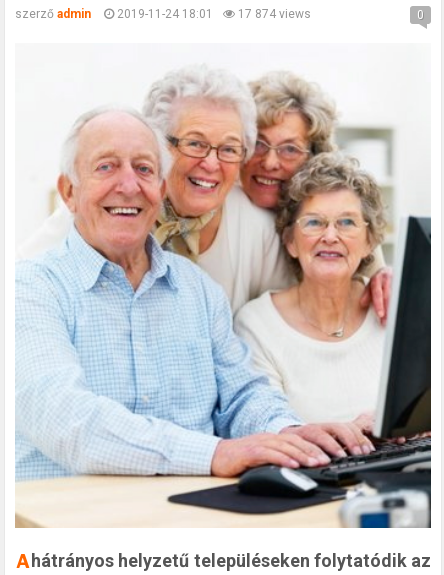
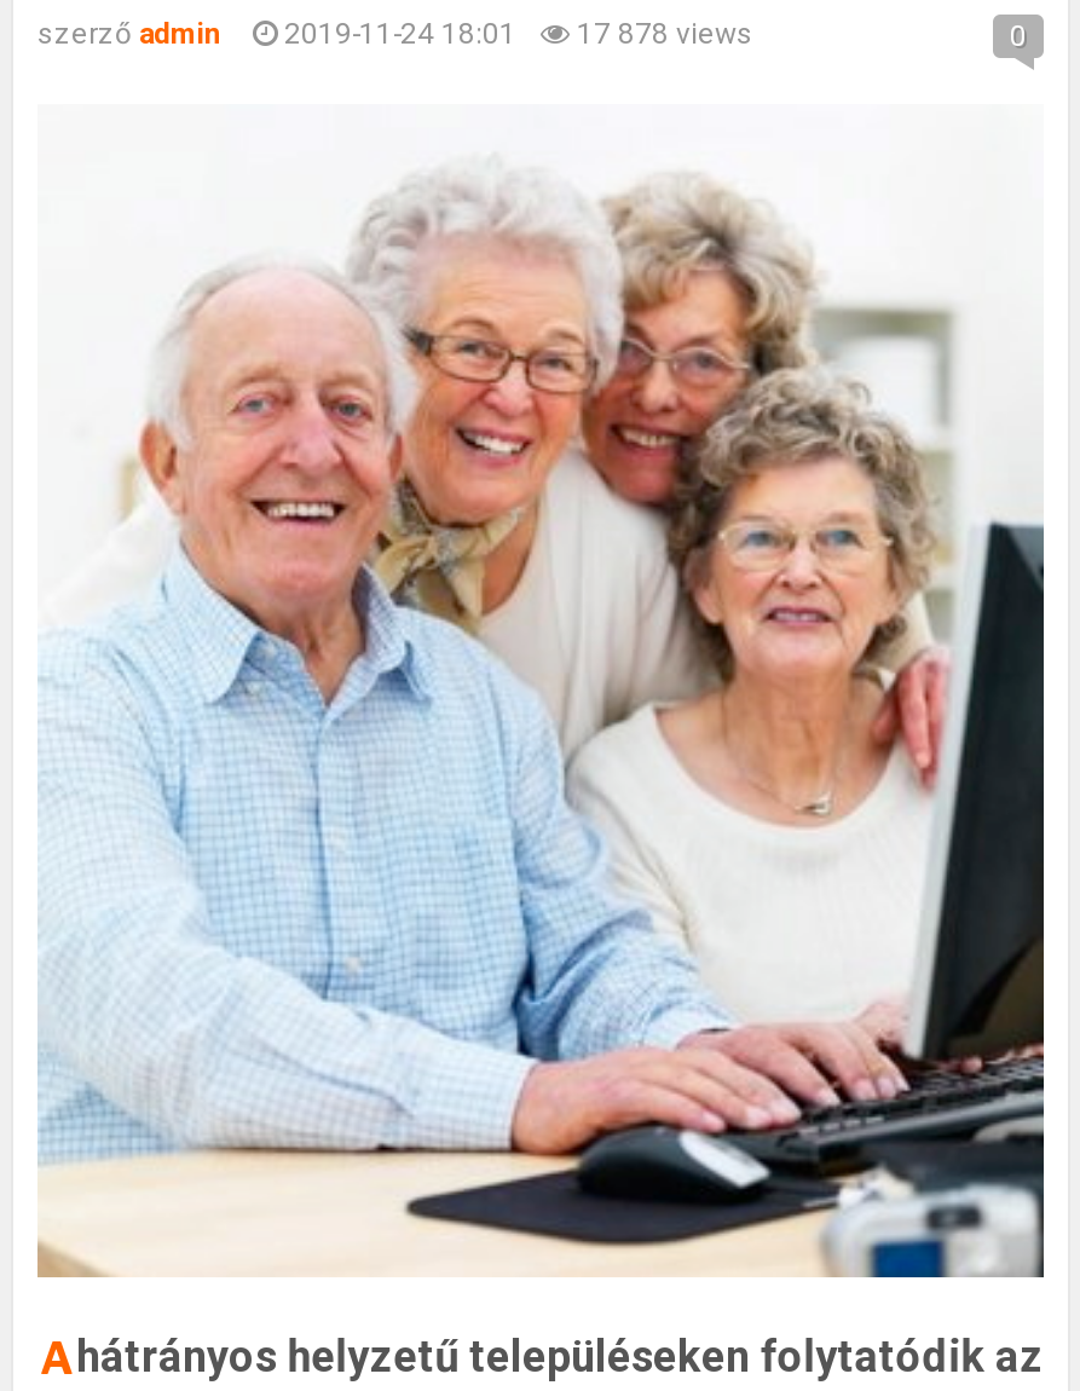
[15,7,311,21] szerző admin 2019-11-24 18:01 17 874 views -> [37,18,753,52] szerző admin 2019-11-24 18:01 17 878 views

